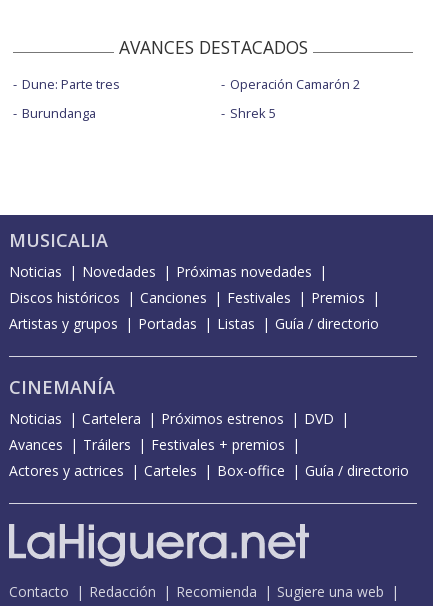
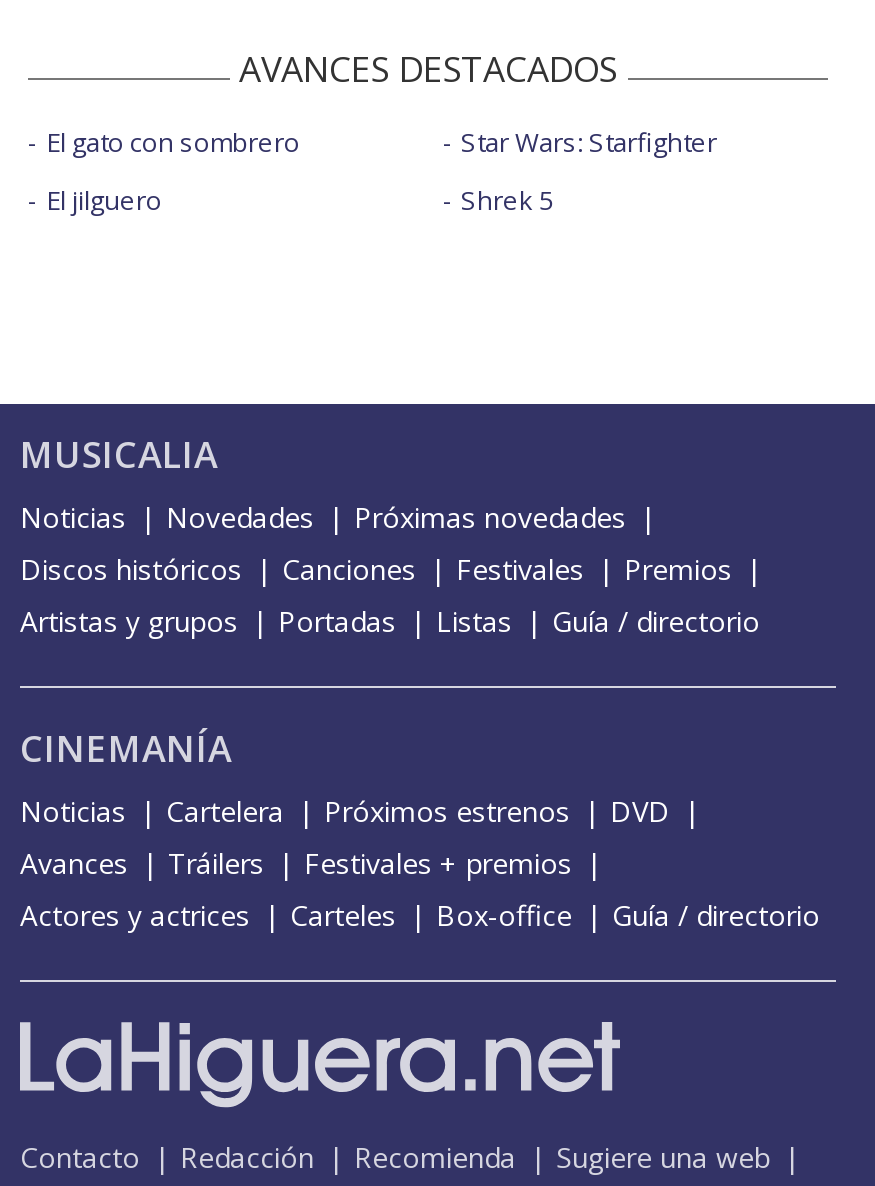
[22,75,120,93] Dune: Parte tres -> [46,124,300,160] El gato con sombrero
[229,75,359,93] Operación Camarón 2 -> [461,124,717,160] Star Wars: Starfighter
[22,104,96,122] Burundanga -> [46,182,162,218] El jilguero

